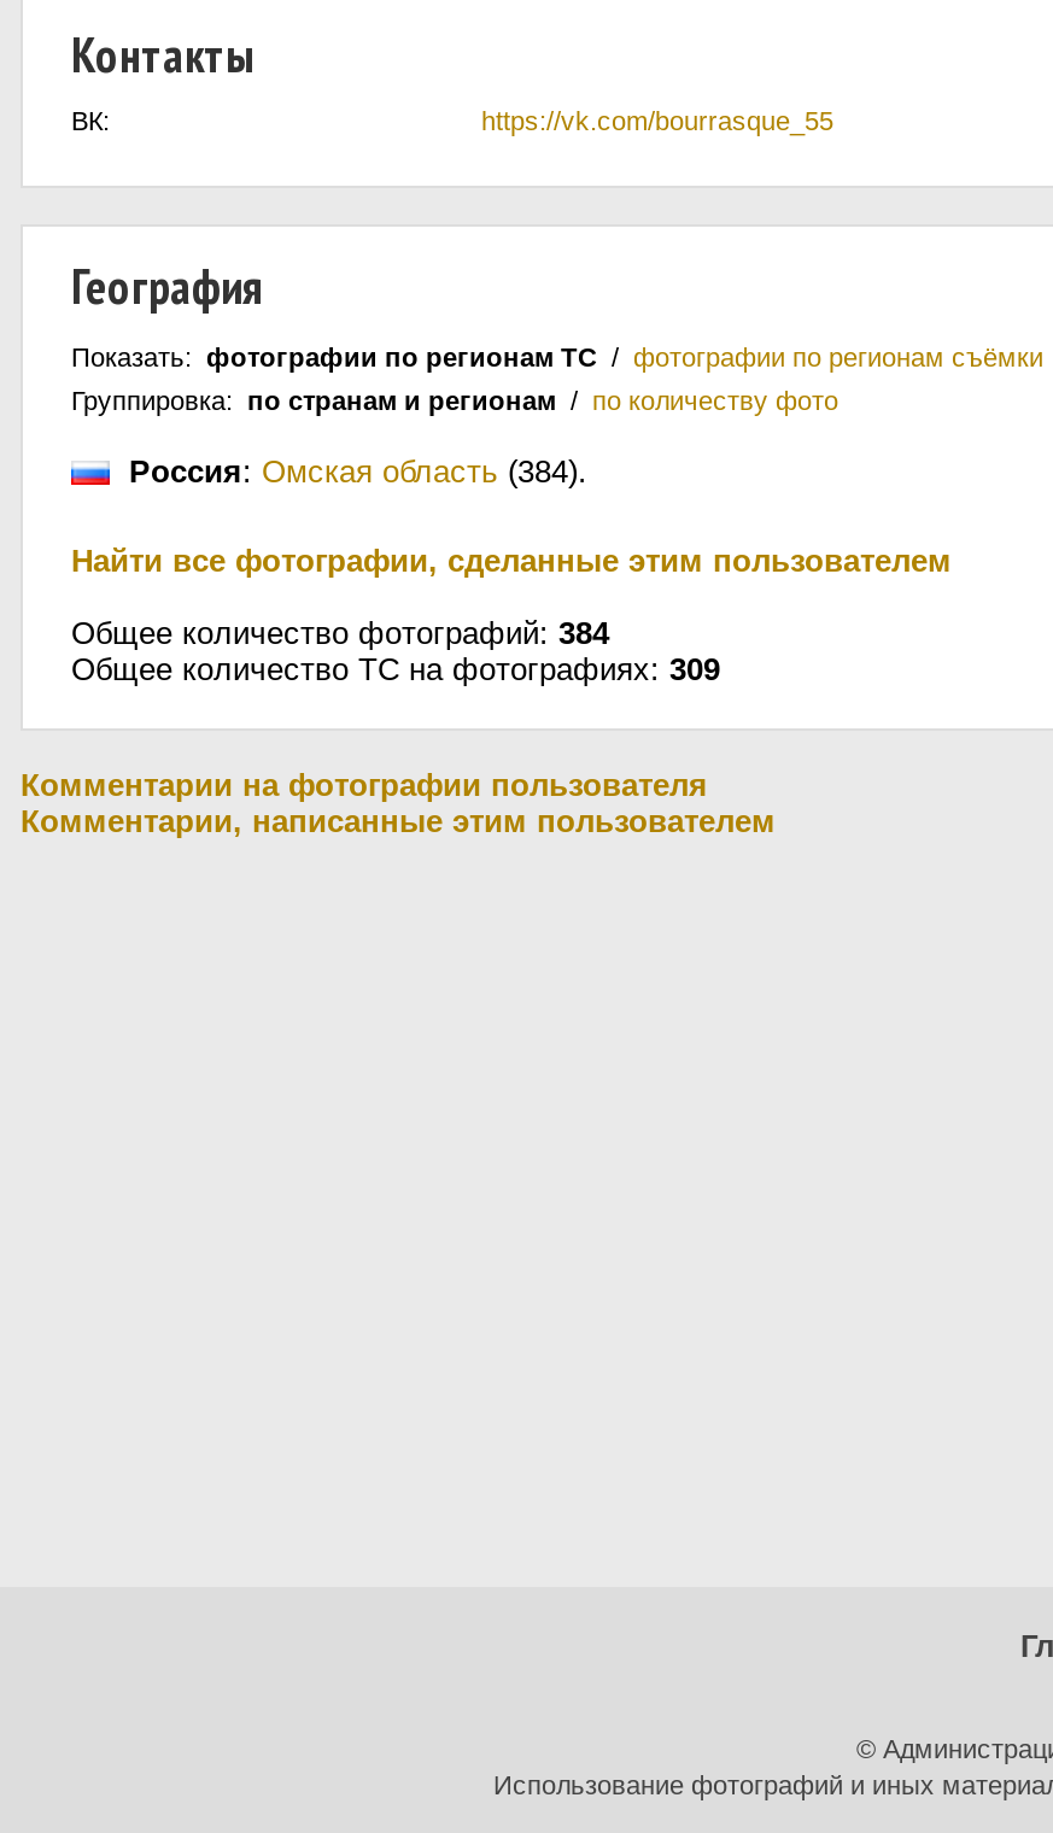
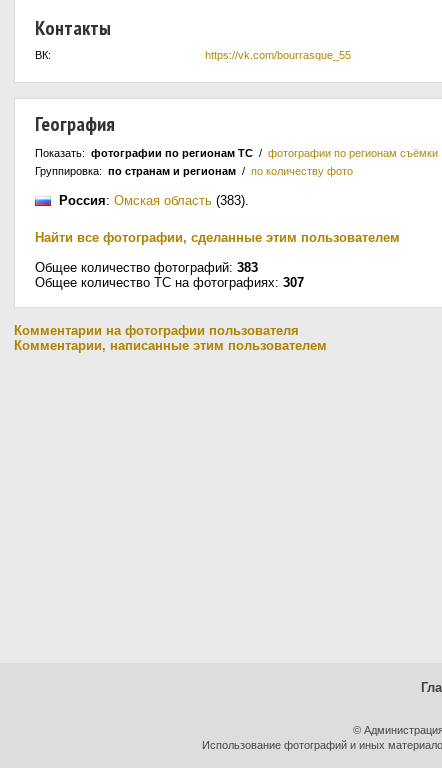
[129,453,587,490] Россия: Омская область (384). -> [59,193,249,208] Россия: Омская область (383).
[71,615,609,651] Общее количество фотографий: 384 -> [35,260,258,275] Общее количество фотографий: 383
[71,651,720,687] Общее количество ТС на фотографиях: 309 -> [35,275,304,290] Общее количество ТС на фотографиях: 307

